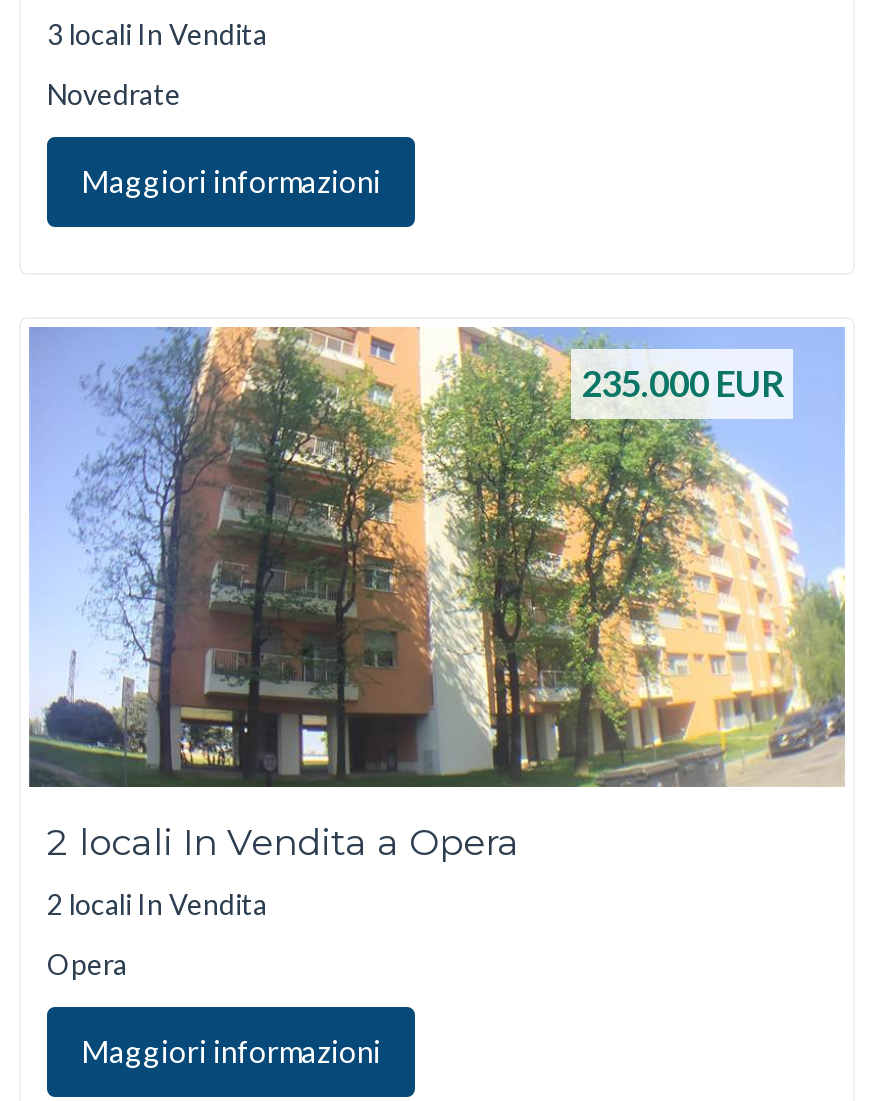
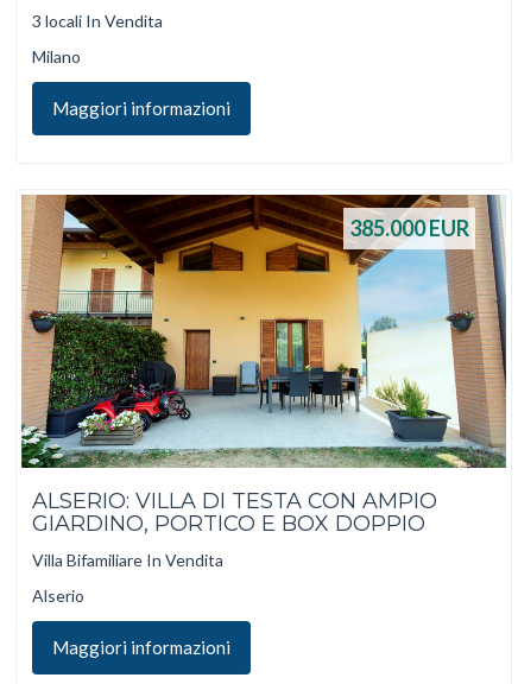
[47,77,181,111] Novedrate -> [32,46,81,66] Milano
[29,325,845,787] [image] | 235.000 EUR -> [20,194,507,469] [image] | 385.000 EUR
[47,821,519,865] 2 locali In Vendita a Opera -> [32,488,437,537] ALSERIO: VILLA DI TESTA CON AMPIO | GIARDINO, PORTICO E BOX DOPPIO
[47,886,267,920] 2 locali In Vendita -> [32,549,223,569] Villa Bifamiliare In Vendita
[47,947,127,981] Opera -> [32,585,84,606] Alserio

